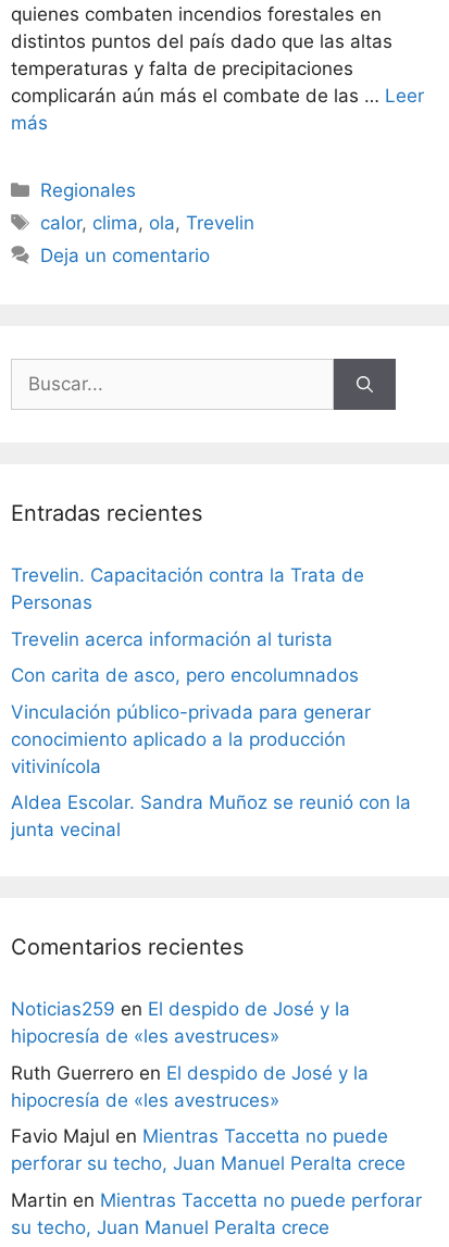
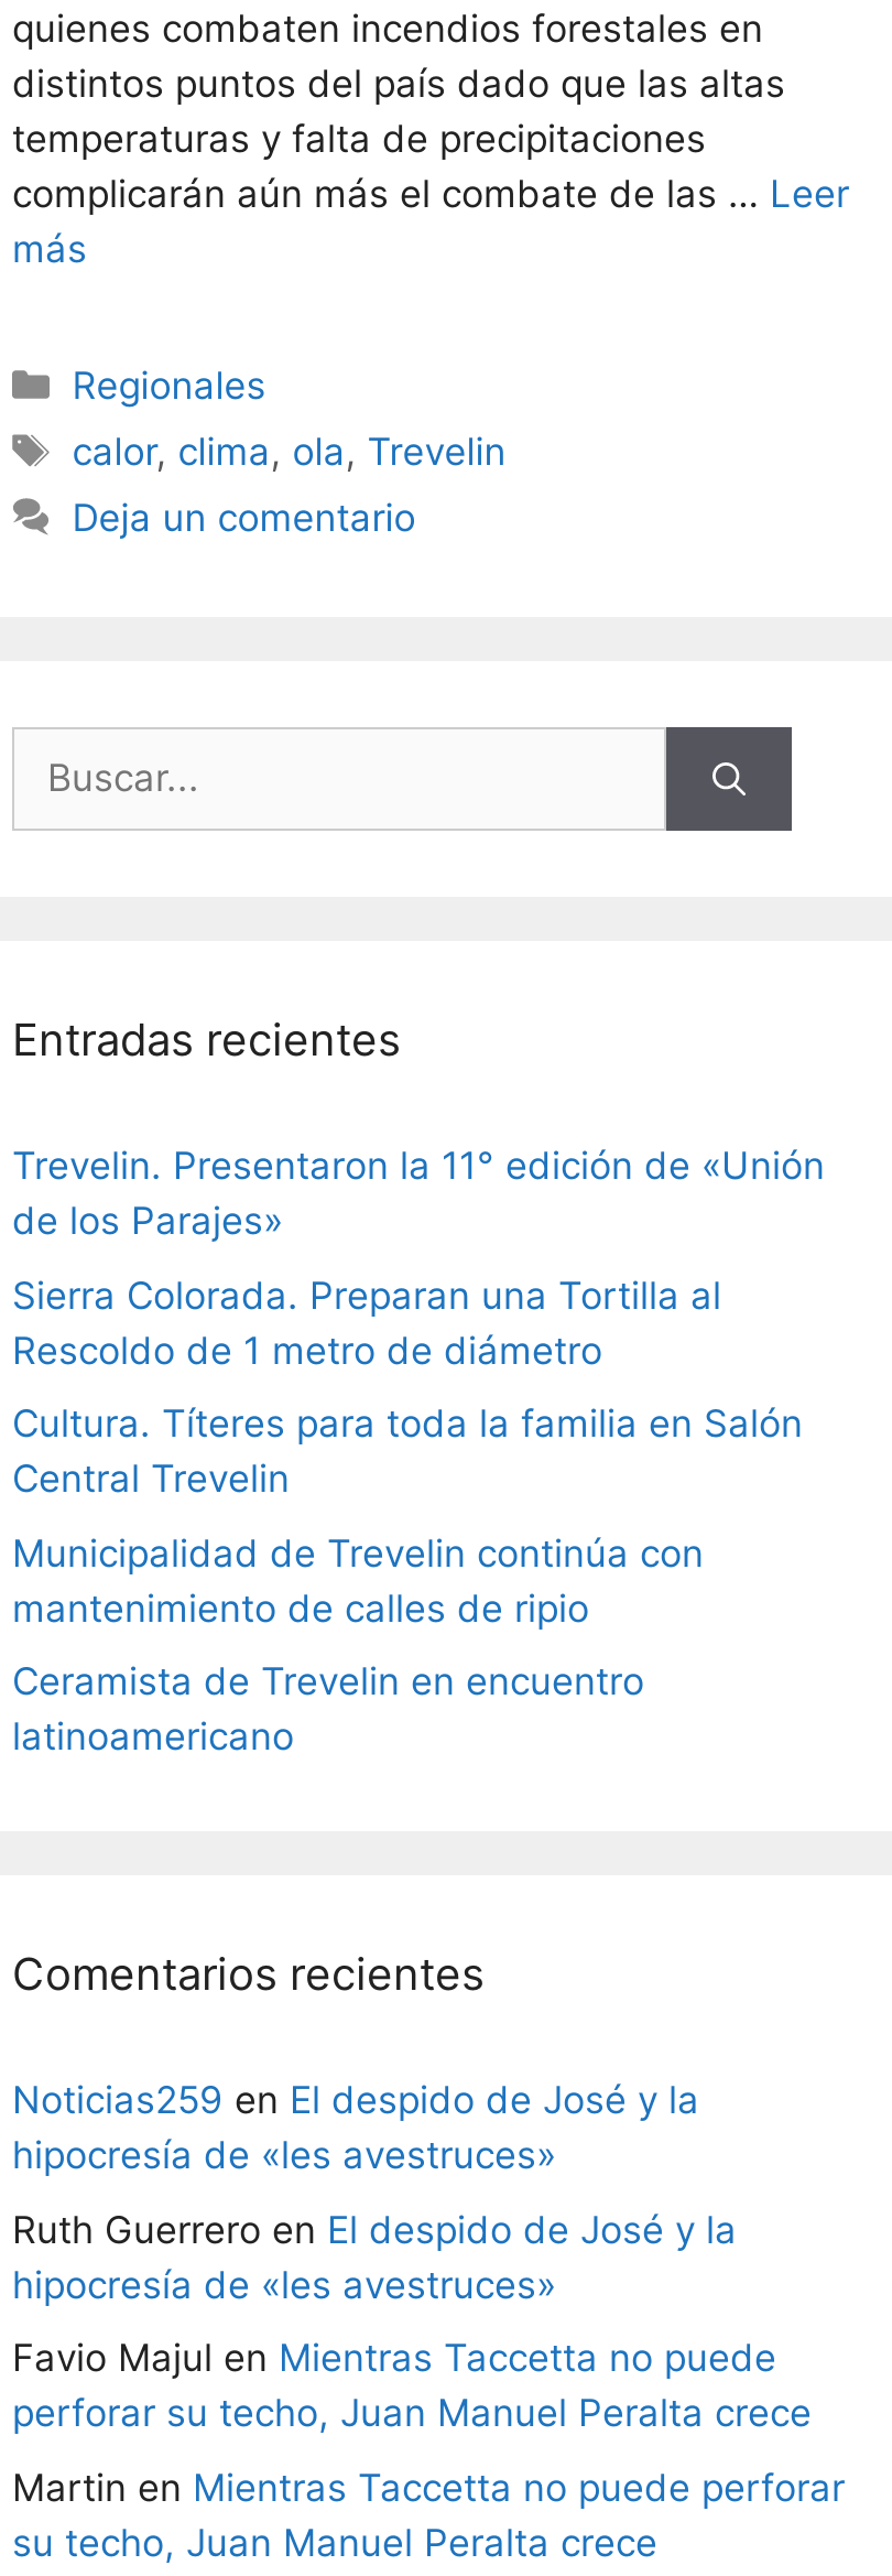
[11,565,364,614] Trevelin. Capacitación contra la Trata de | Personas -> [12,1145,825,1244] Trevelin. Presentaron la 11° edición de «Unión | de los Parajes»
[11,628,333,650] Trevelin acerca información al turista -> [12,1273,721,1373] Sierra Colorada. Preparan una Tortilla al | Rescoldo de 1 metro de diámetro
[11,665,359,686] Con carita de asco, pero encolumnados -> [12,1402,803,1502] Cultura. Títeres para toda la familia en Salón | Central Trevelin
[11,701,371,777] Vinculación público-privada para generar | conocimiento aplicado a la producción | vitivinícola -> [12,1531,704,1630] Municipalidad de Trevelin continúa con | mantenimiento de calles de ripio
[11,792,411,841] Aldea Escolar. Sandra Muñoz se reunió con la | junta vecinal -> [12,1660,644,1759] Ceramista de Trevelin en encuentro | latinoamericano

